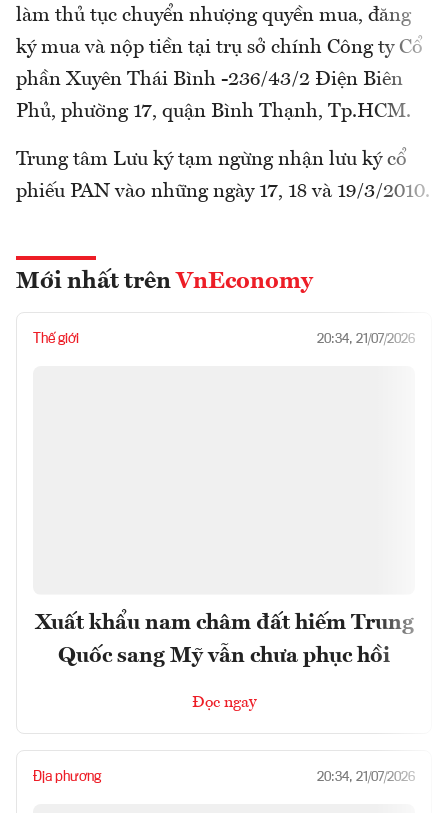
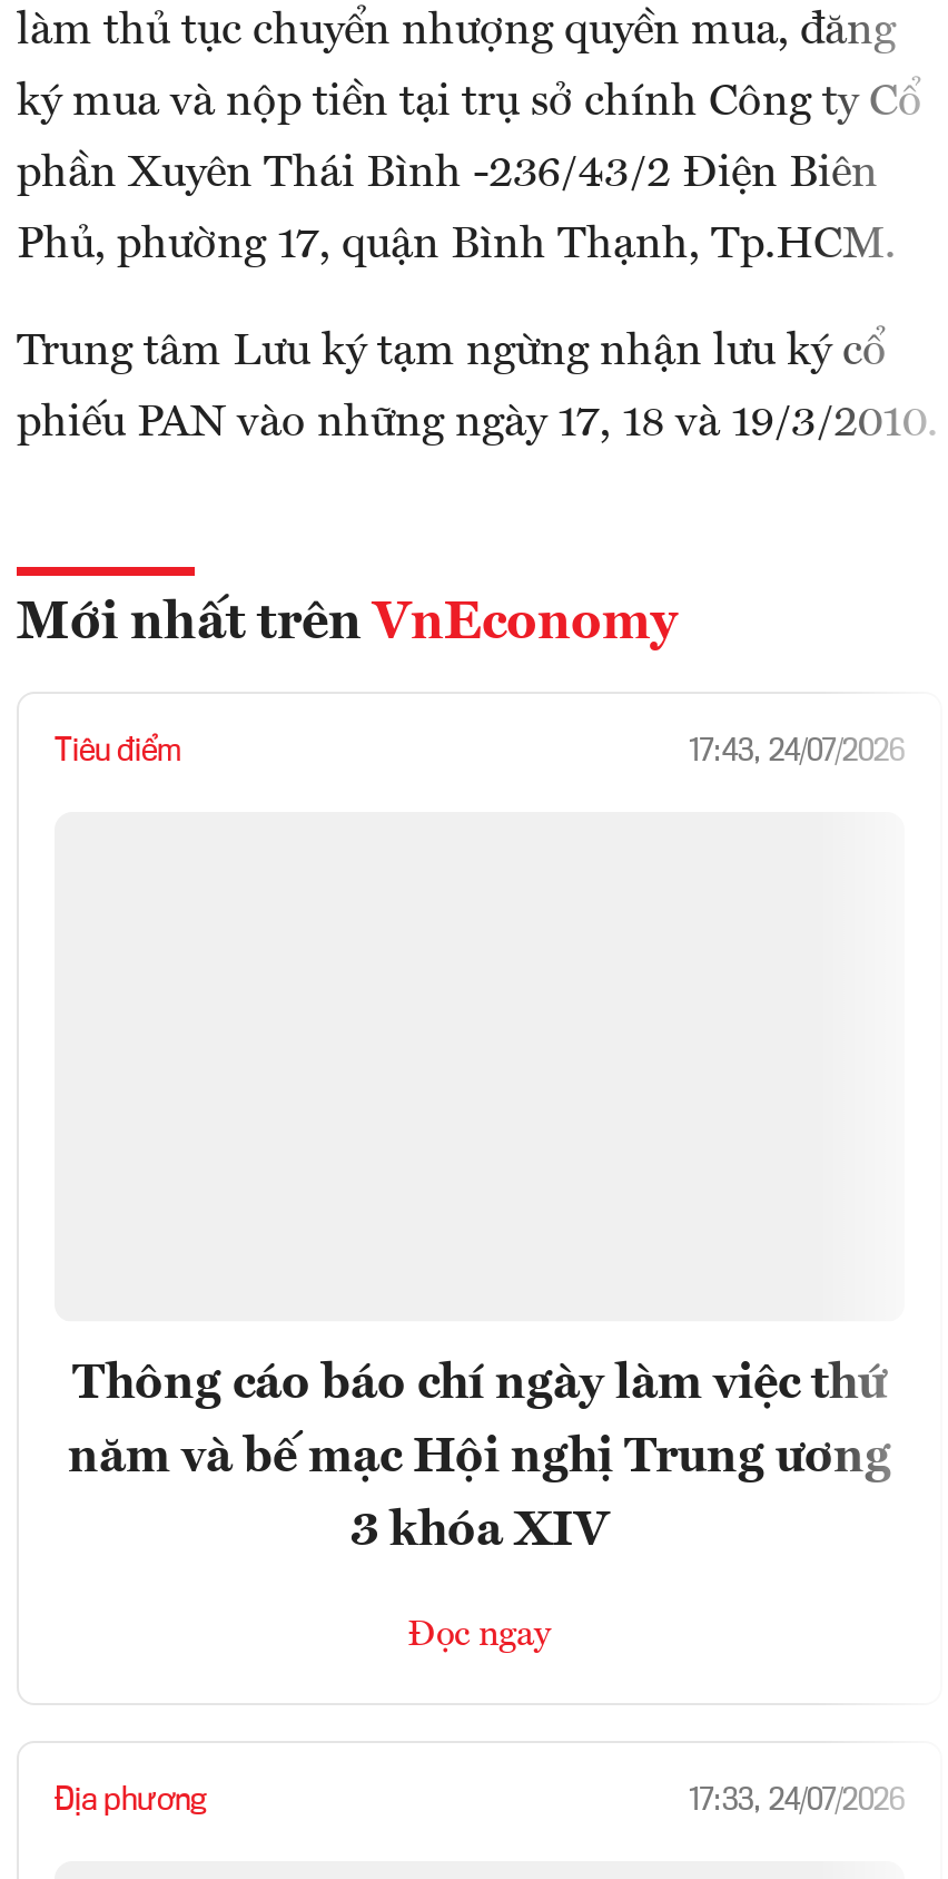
[33,332,415,346] Thế giới | 20:34, 21/07/2026 -> [55,736,905,767] Tiêu điểm | 17:43, 24/07/2026
[34,612,413,667] Xuất khẩu nam châm đất hiếm Trung | Quốc sang Mỹ vẫn chưa phục hồi -> [68,1360,891,1556] Thông cáo báo chí ngày làm việc thứ | năm và bế mạc Hội nghị Trung ương | 3 khóa XIV
[317,771,415,784] 20:34, 21/07/2026 -> [689,1788,905,1817] 17:33, 24/07/2026

